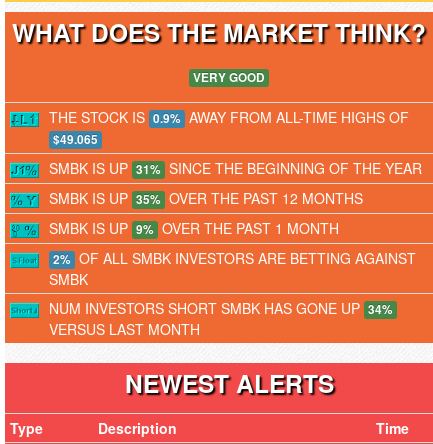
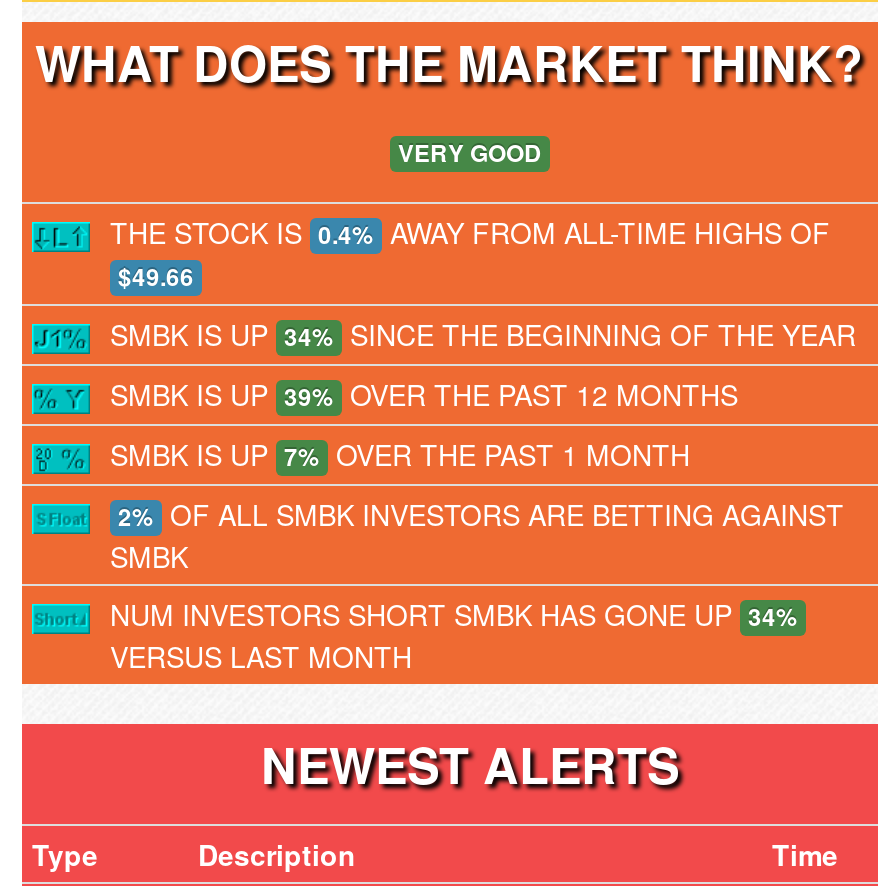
[49,107,409,127] THE STOCK IS 0.9% AWAY FROM ALL-TIME HIGHS OF -> [110,212,830,252] THE STOCK IS 0.4% AWAY FROM ALL-TIME HIGHS OF
[53,131,98,148] $49.065 -> [118,260,194,294] $49.66
[49,158,422,178] SMBK IS UP 31% SINCE THE BEGINNING OF THE YEAR -> [110,314,856,354] SMBK IS UP 34% SINCE THE BEGINNING OF THE YEAR
[49,188,363,208] SMBK IS UP 35% OVER THE PAST 12 MONTHS -> [110,374,738,414] SMBK IS UP 39% OVER THE PAST 12 MONTHS
[49,218,339,238] SMBK IS UP 9% OVER THE PAST 1 MONTH -> [110,434,690,474] SMBK IS UP 7% OVER THE PAST 1 MONTH

